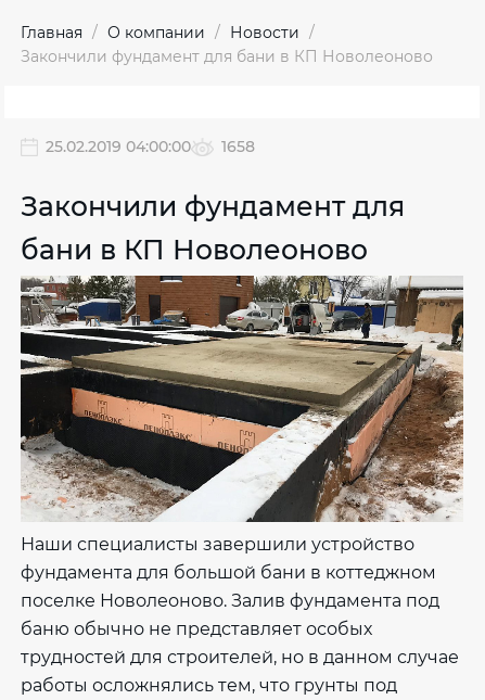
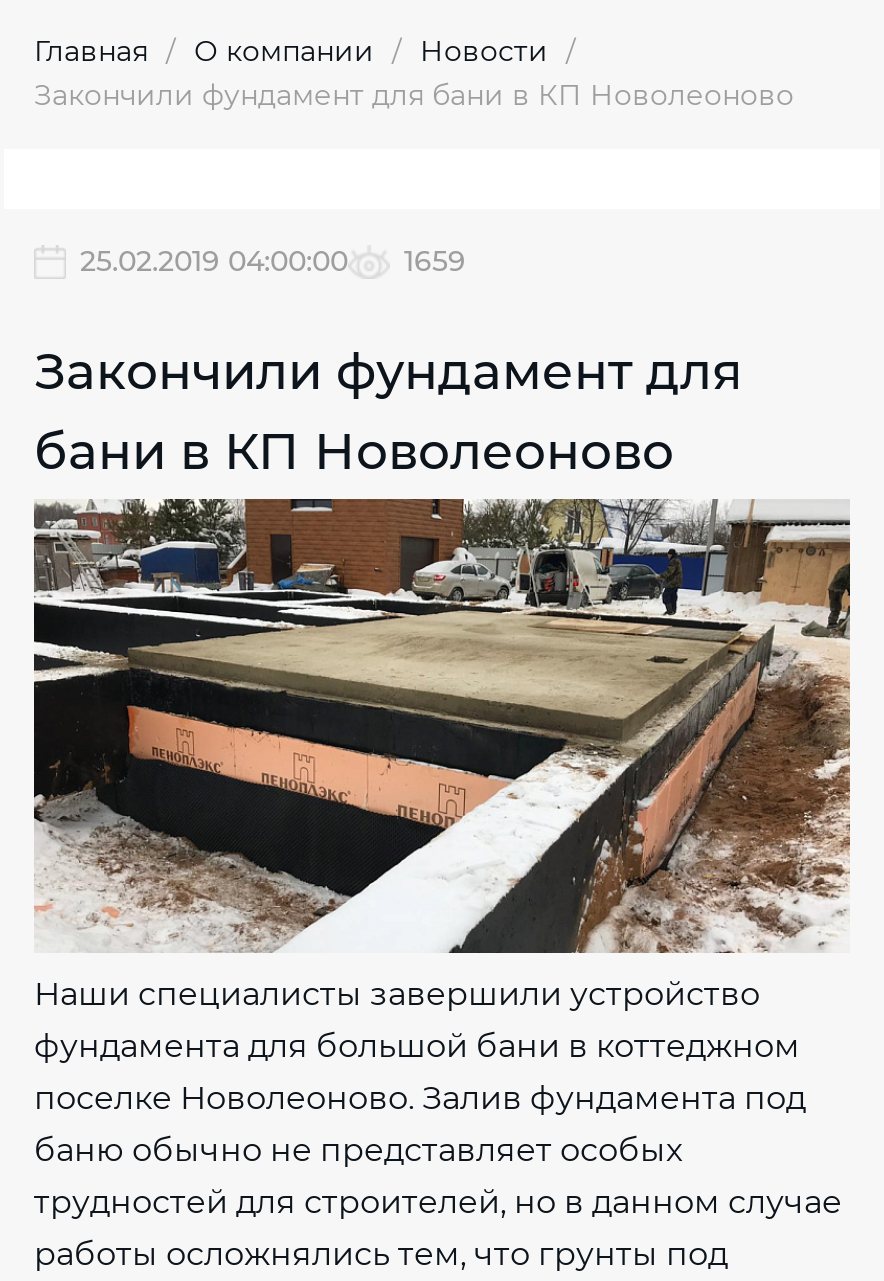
[46,137,255,157] 25.02.2019 04:00:00 1658 -> [80,244,466,280] 25.02.2019 04:00:00 1659

